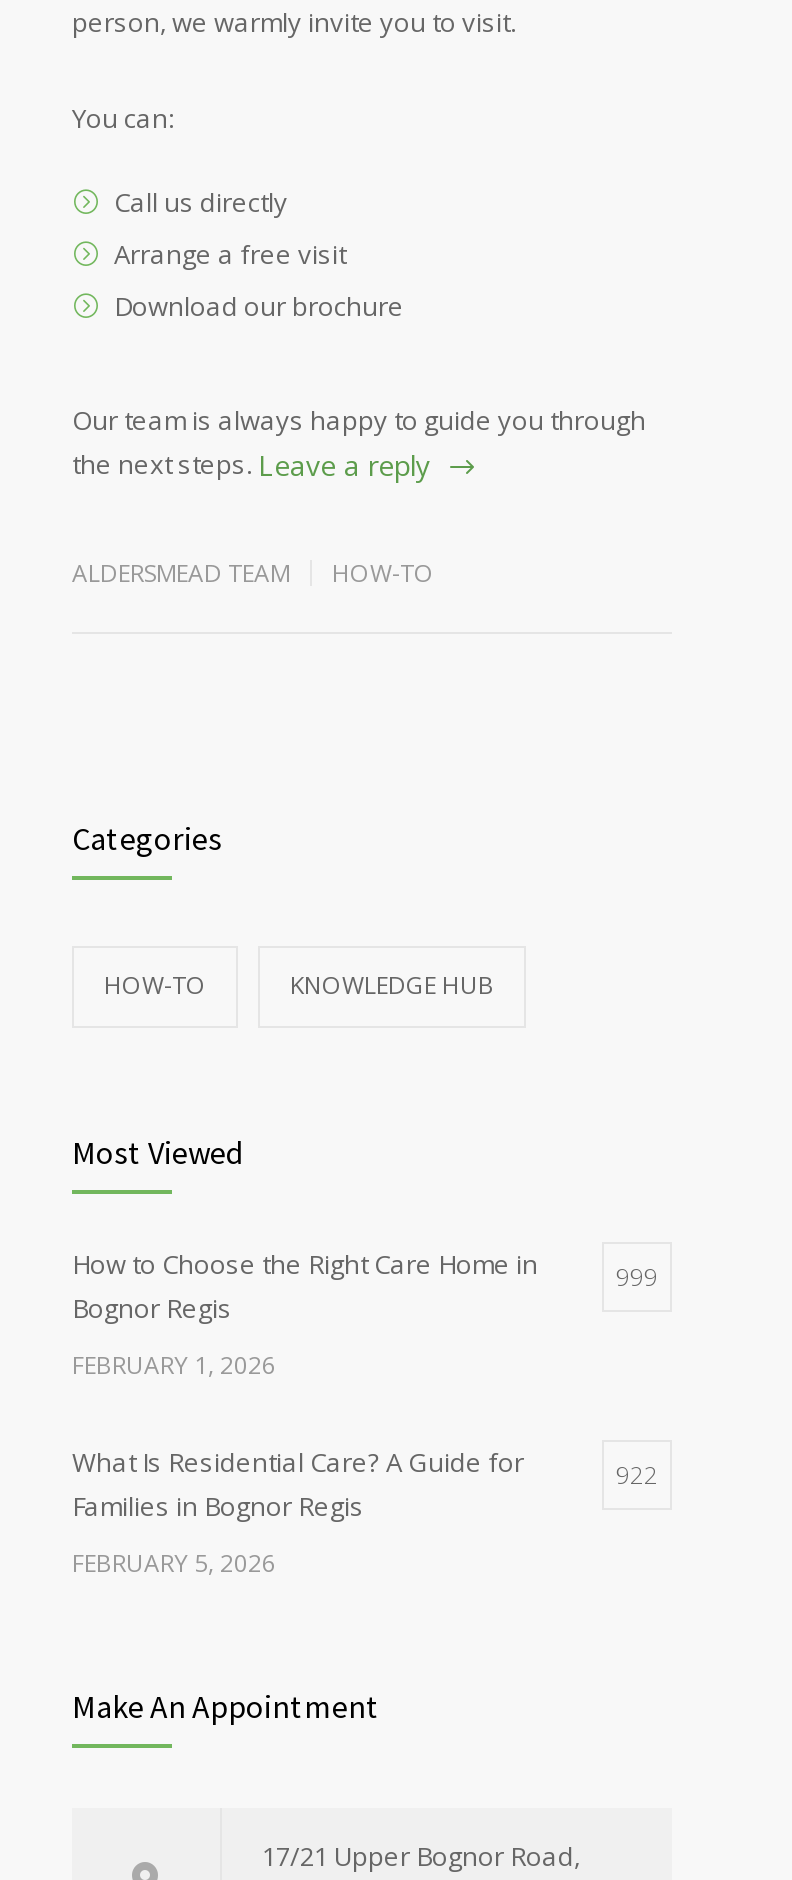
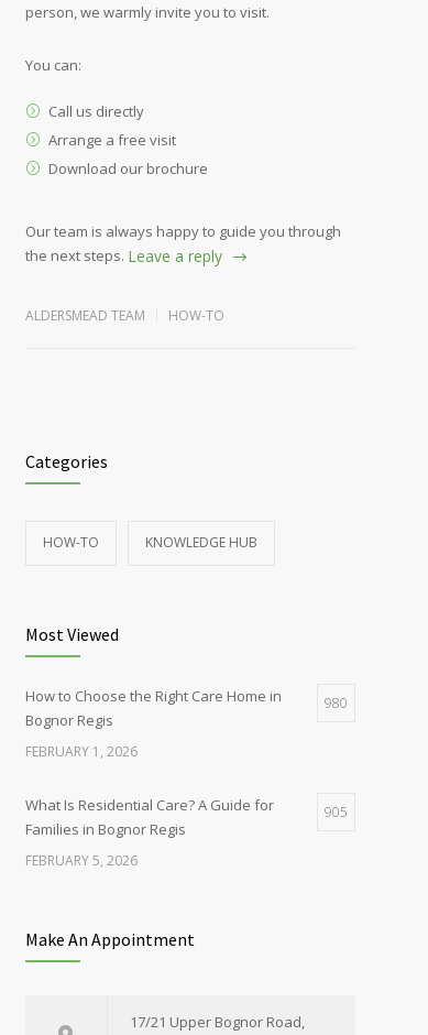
[616,1261,658,1295] 999 -> [325,694,348,713] 980
[616,1459,658,1493] 922 -> [325,803,348,822] 905

